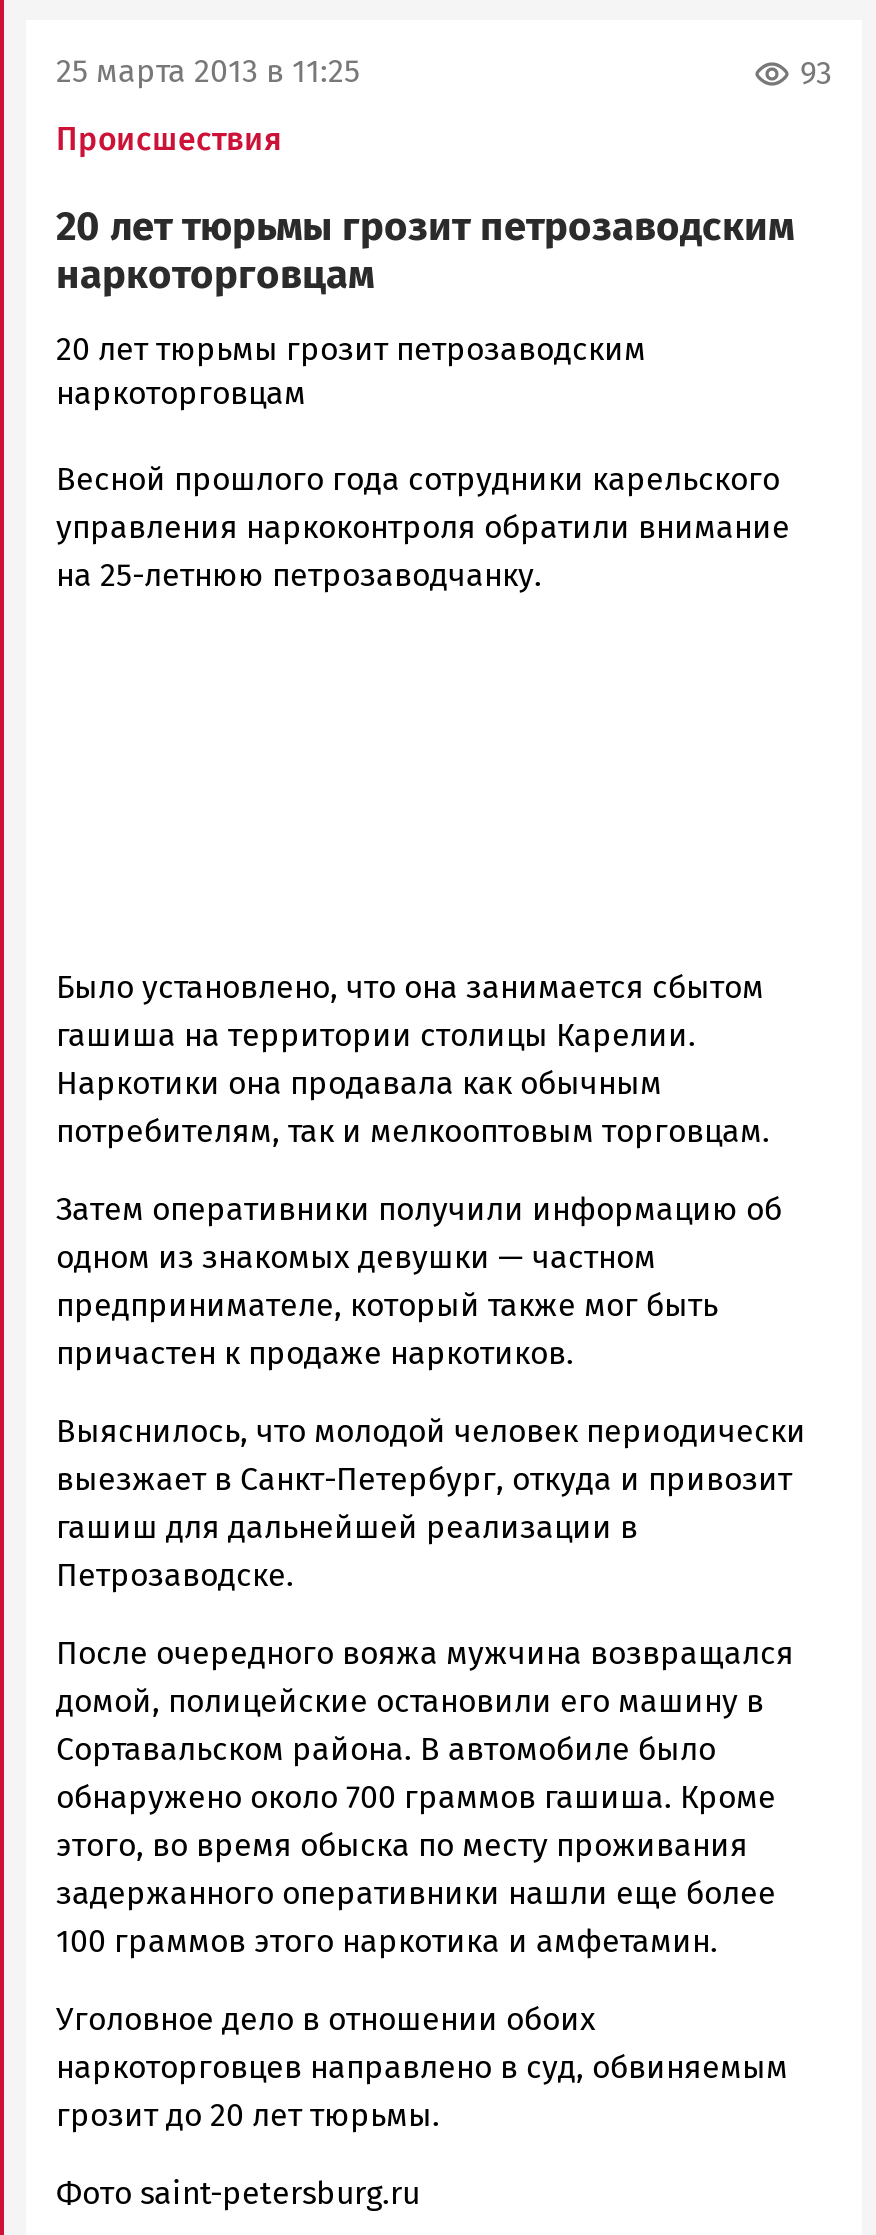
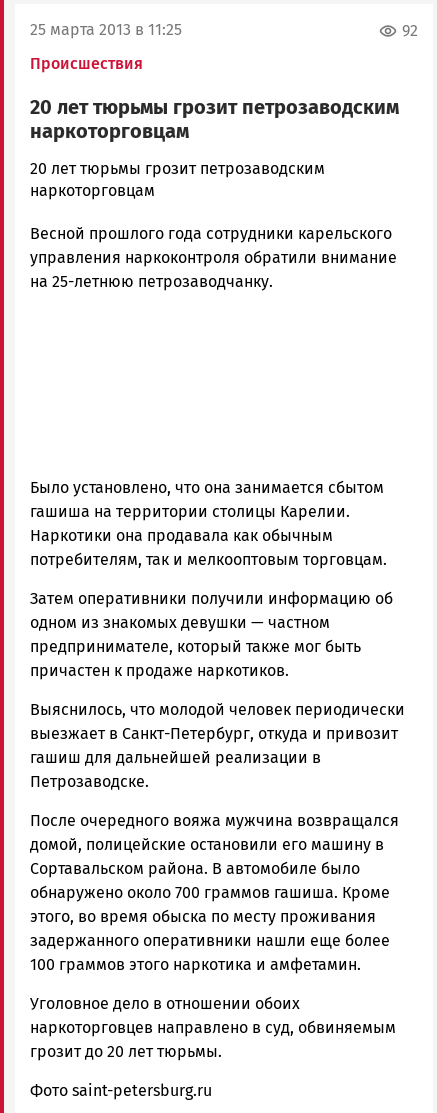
[800,55,832,93] 93 -> [402,21,418,40] 92

